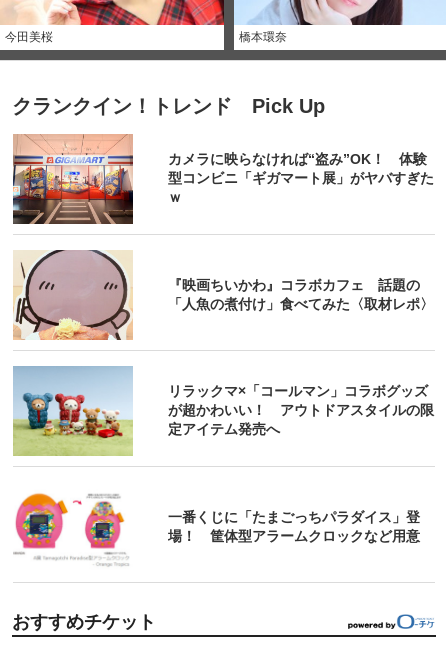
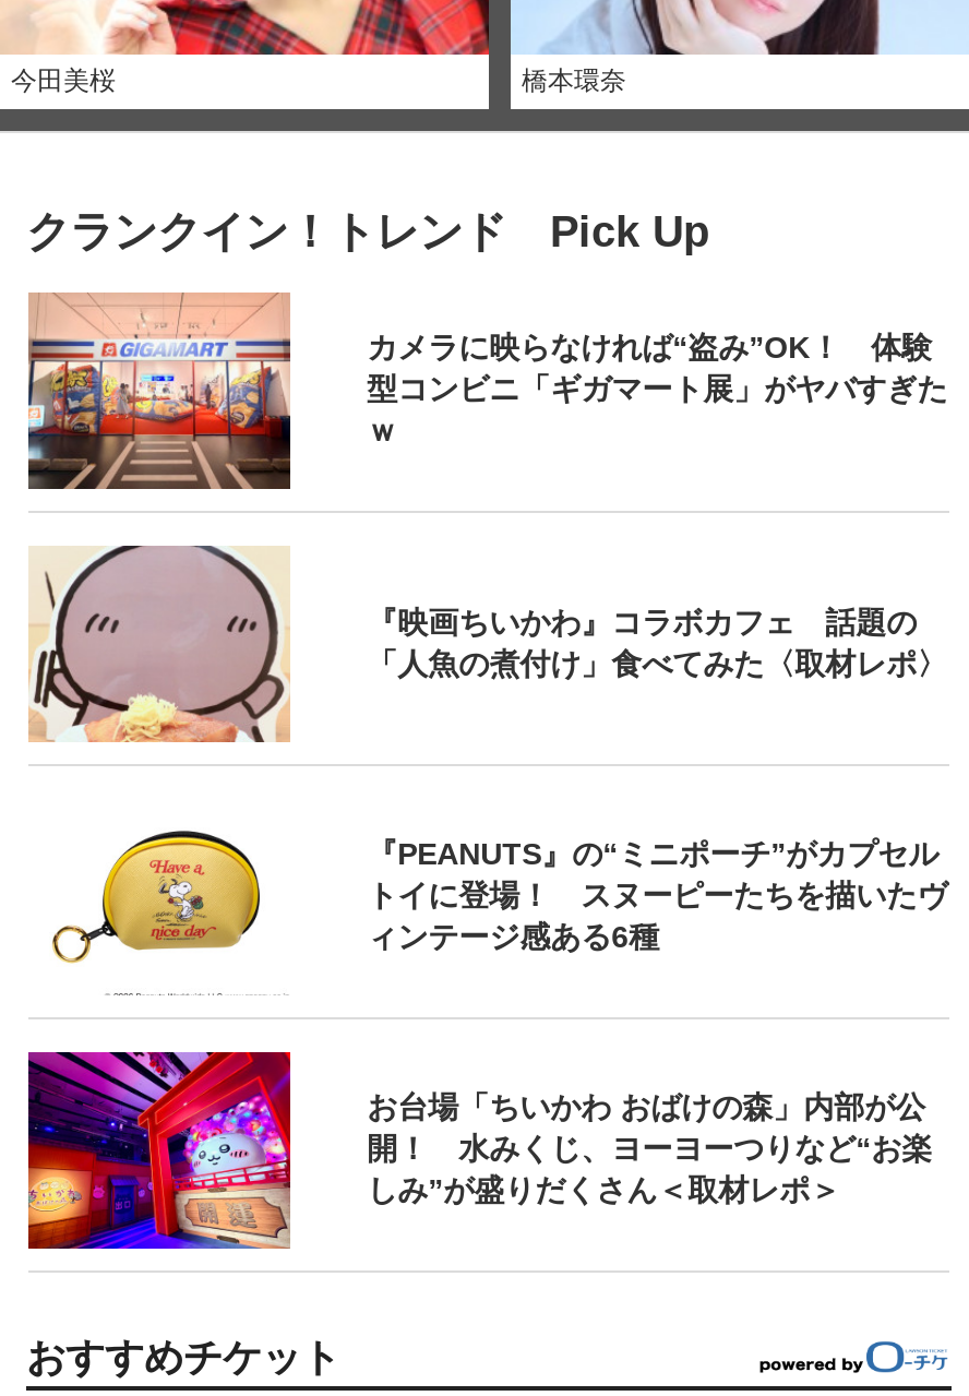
[12,365,434,457] [image] | リラックマ×「コールマン」コラボグッズ | が超かわいい！ アウトドアスタイルの限 | 定アイテム発売へ -> [28,799,948,995] [image] | 『PEANUTS』の“ミニポーチ”がカプセル | トイに登場！ スヌーピーたちを描いたヴ | ィンテージ感ある6種
[13,482,420,572] [image] | 一番くじに「たまごっちパラダイス」登 | 場！ 筐体型アラームクロックなど用意 -> [26,1050,932,1251] [image] | お台場「ちいかわ おばけの森」内部が公 | 開！ 水みくじ、ヨーヨーつりなど“お楽 | しみ”が盛りだくさん＜取材レポ＞

